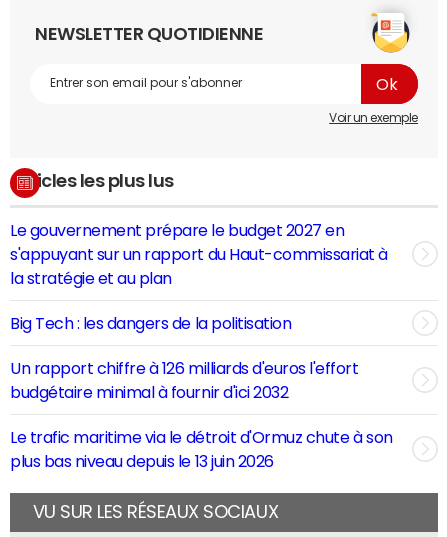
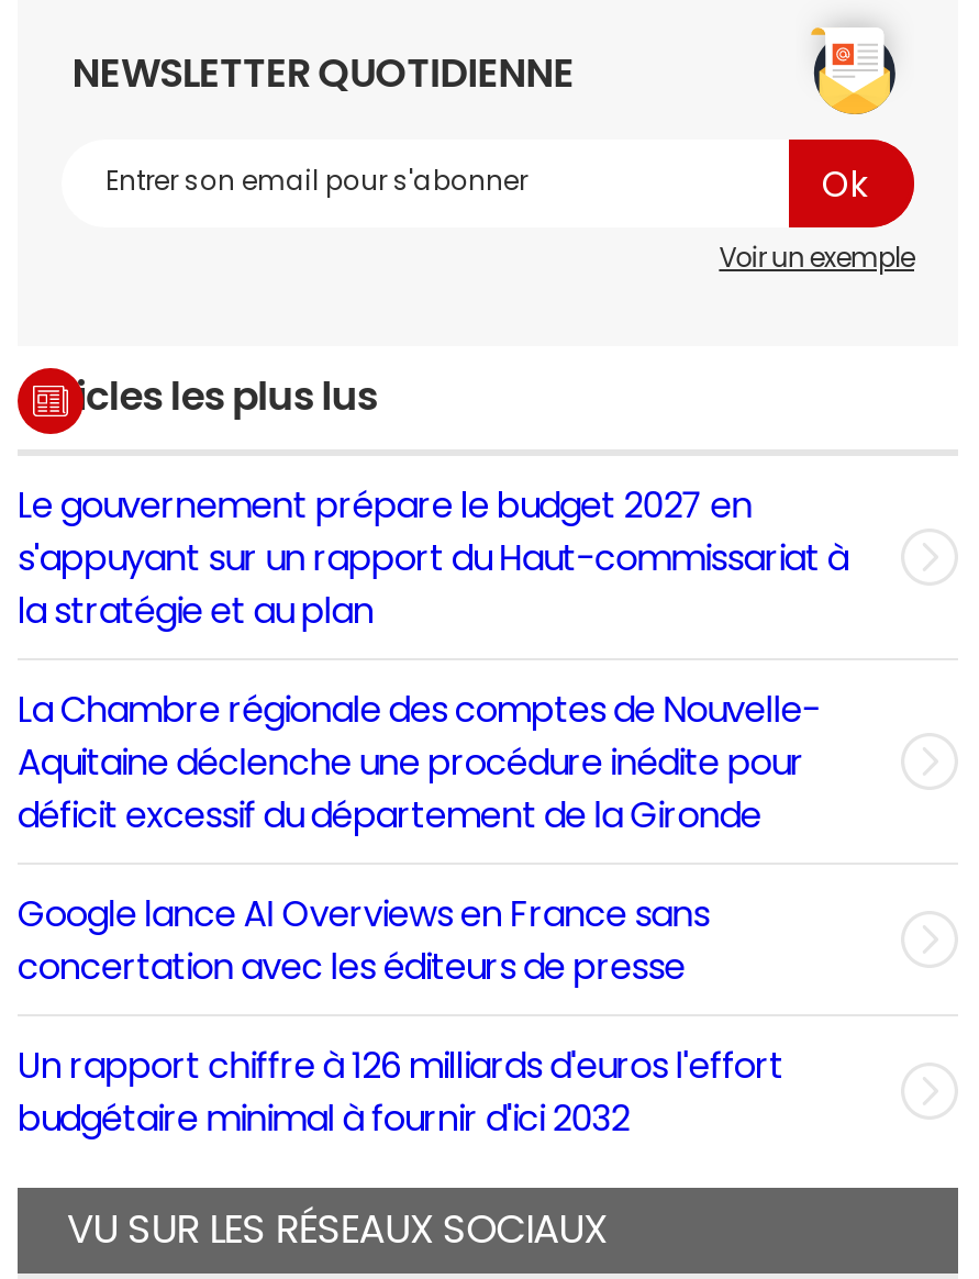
[10,315,291,331] Big Tech : les dangers de la politisation -> [18,691,821,983] La Chambre régionale des comptes de Nouvelle- | Aquitaine déclenche une procédure inédite pour | déficit excessif du département de la Gironde | Google lance AI Overviews en France sans | concertation avec les éditeurs de presse
moved [10,360,358,400] -> [18,1047,783,1135]: Un rapport chiffre à 126 milliards d'euros l'effort | budgétaire minimal à fournir d'ici 2032
[10,429,393,469] Le trafic maritime via le détroit d'Ormuz chute à son | plus bas niveau depuis le 13 juin 2026 -> none

